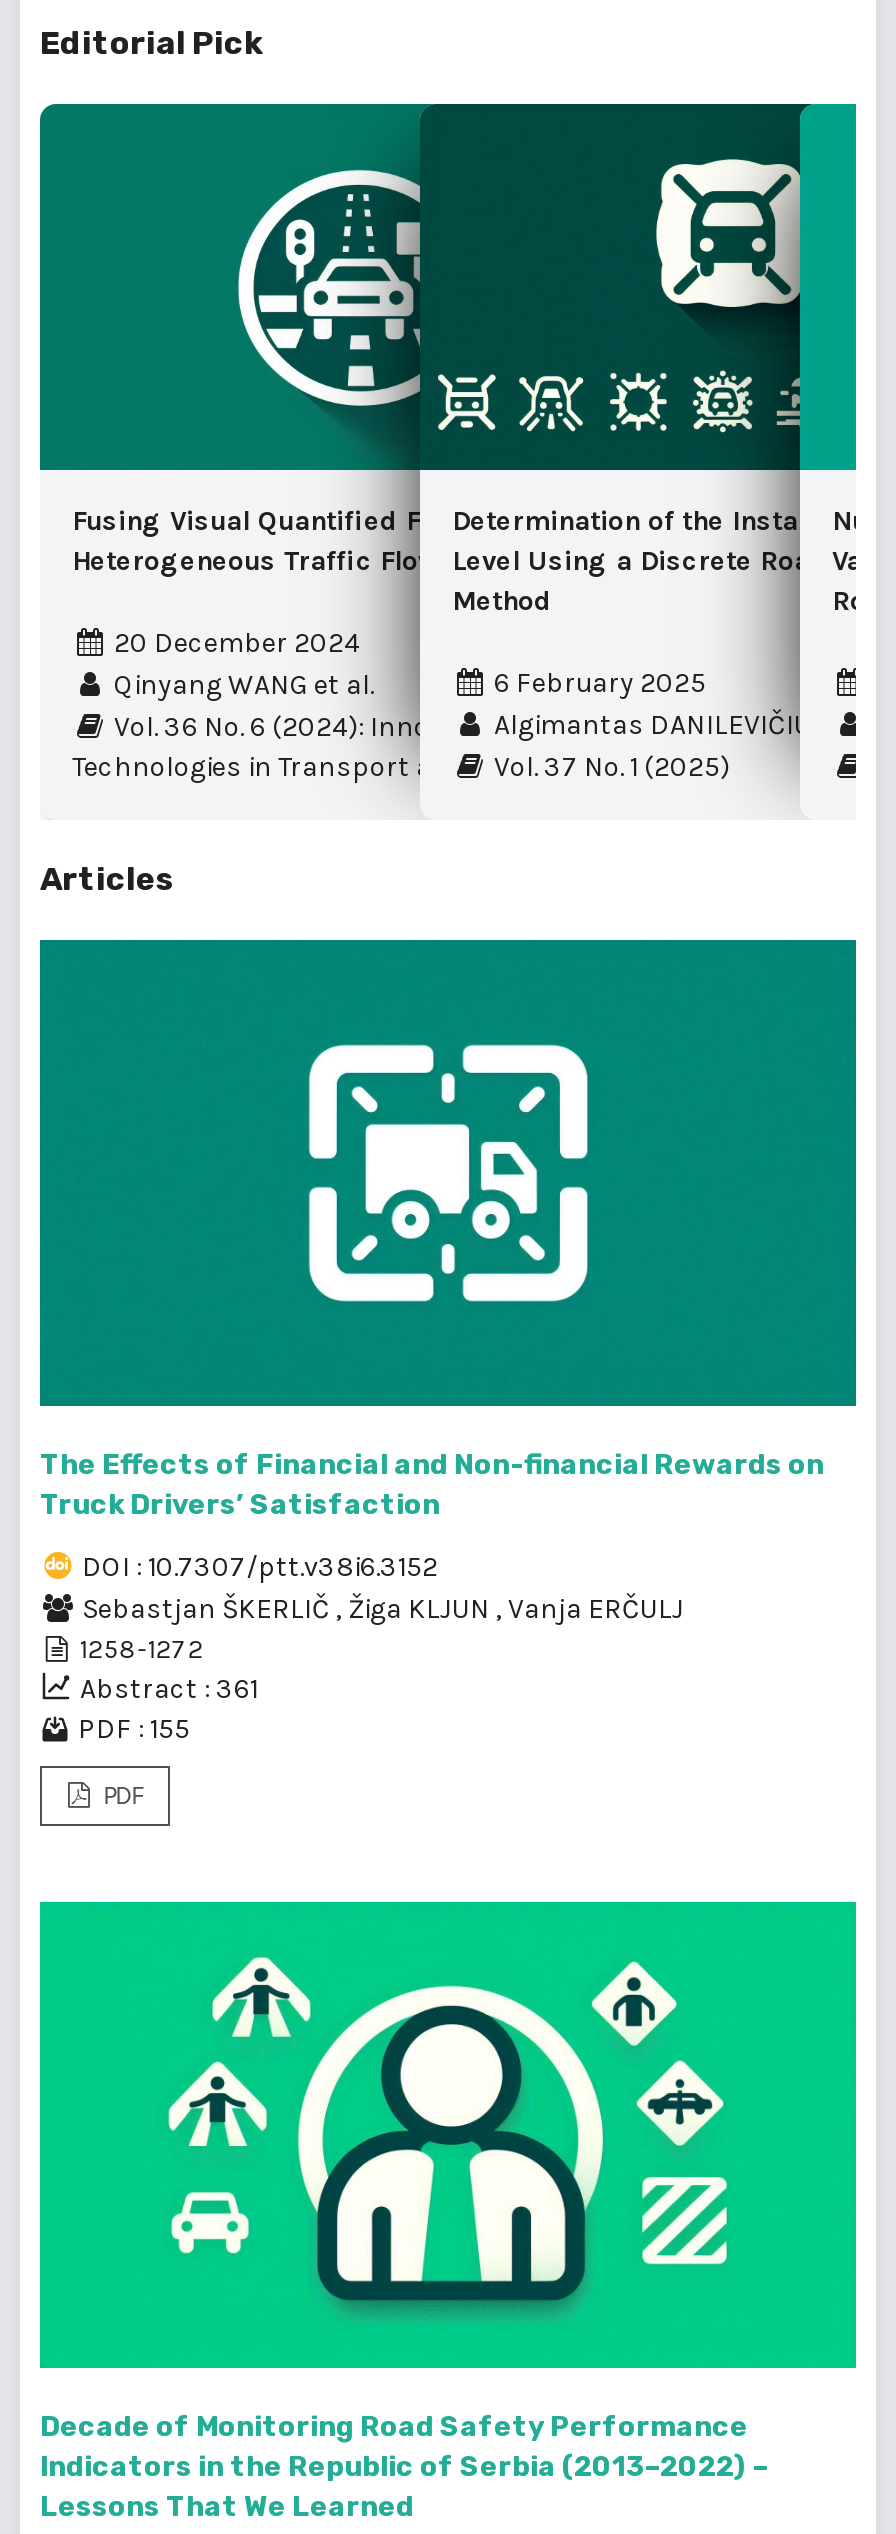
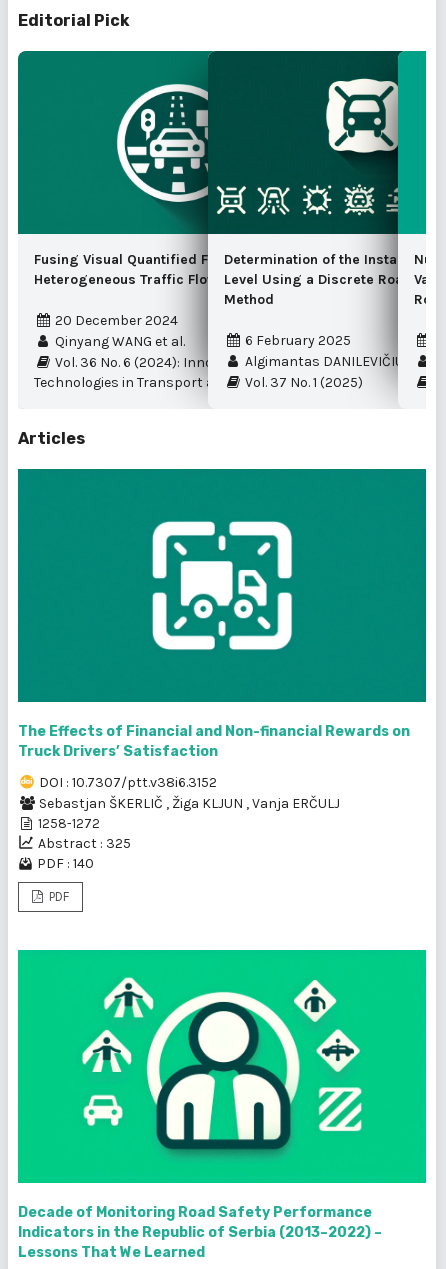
[80,1672,258,1706] Abstract : 361 -> [38,835,131,852] Abstract : 325
[78,1712,190,1746] PDF : 155 -> [37,855,94,872] PDF : 140

